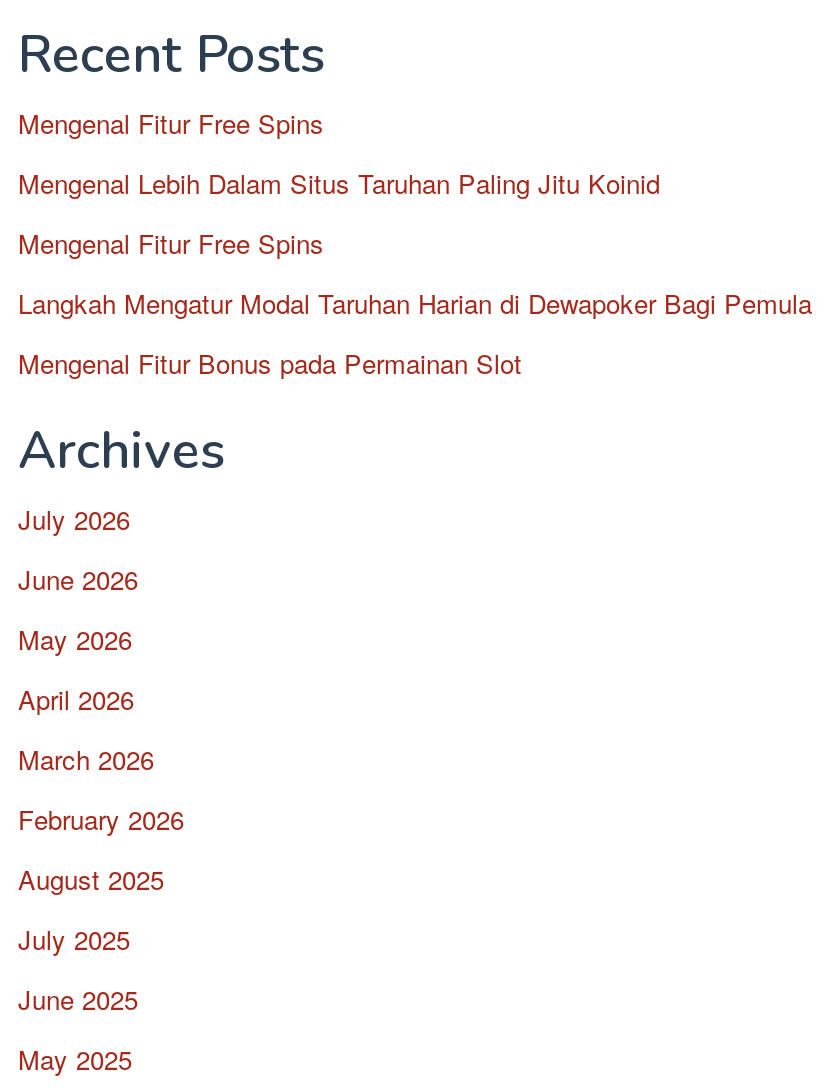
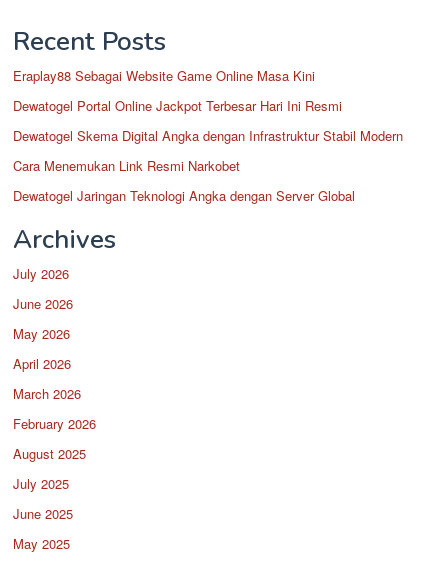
[18,104,324,142] Mengenal Fitur Free Spins -> [13,66,315,85] Eraplay88 Sebagai Website Game Online Masa Kini
[18,164,660,202] Mengenal Lebih Dalam Situs Taruhan Paling Jitu Koinid -> [13,96,342,115] Dewatogel Portal Online Jackpot Terbesar Hari Ini Resmi
[18,224,324,262] Mengenal Fitur Free Spins -> [13,126,403,145] Dewatogel Skema Digital Angka dengan Infrastruktur Stabil Modern
[18,284,812,322] Langkah Mengatur Modal Taruhan Harian di Dewapoker Bagi Pemula -> [13,156,240,175] Cara Menemukan Link Resmi Narkobet
[18,344,522,382] Mengenal Fitur Bonus pada Permainan Slot -> [13,186,355,205] Dewatogel Jaringan Teknologi Angka dengan Server Global

